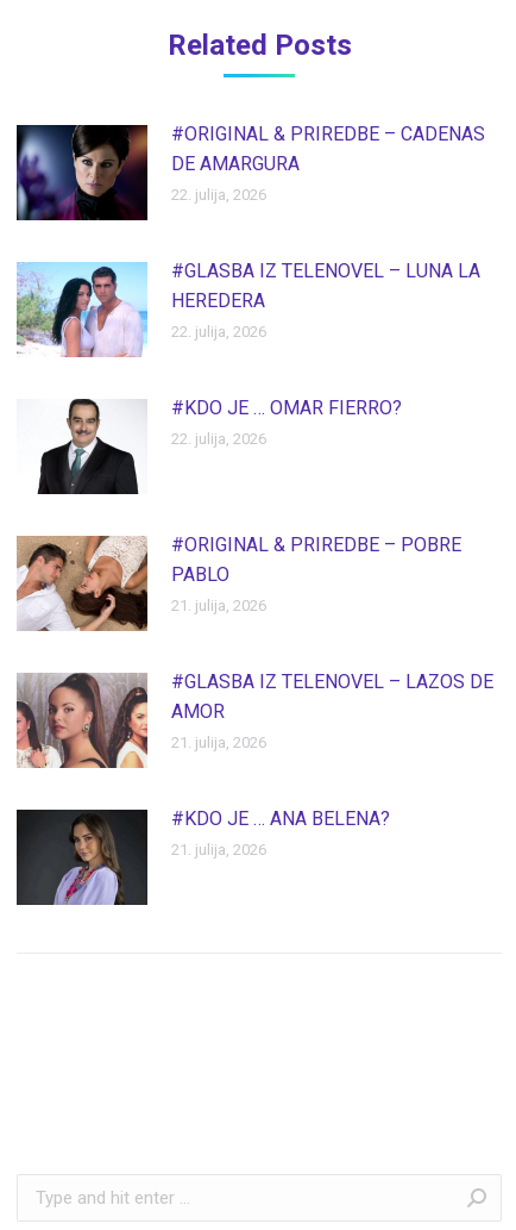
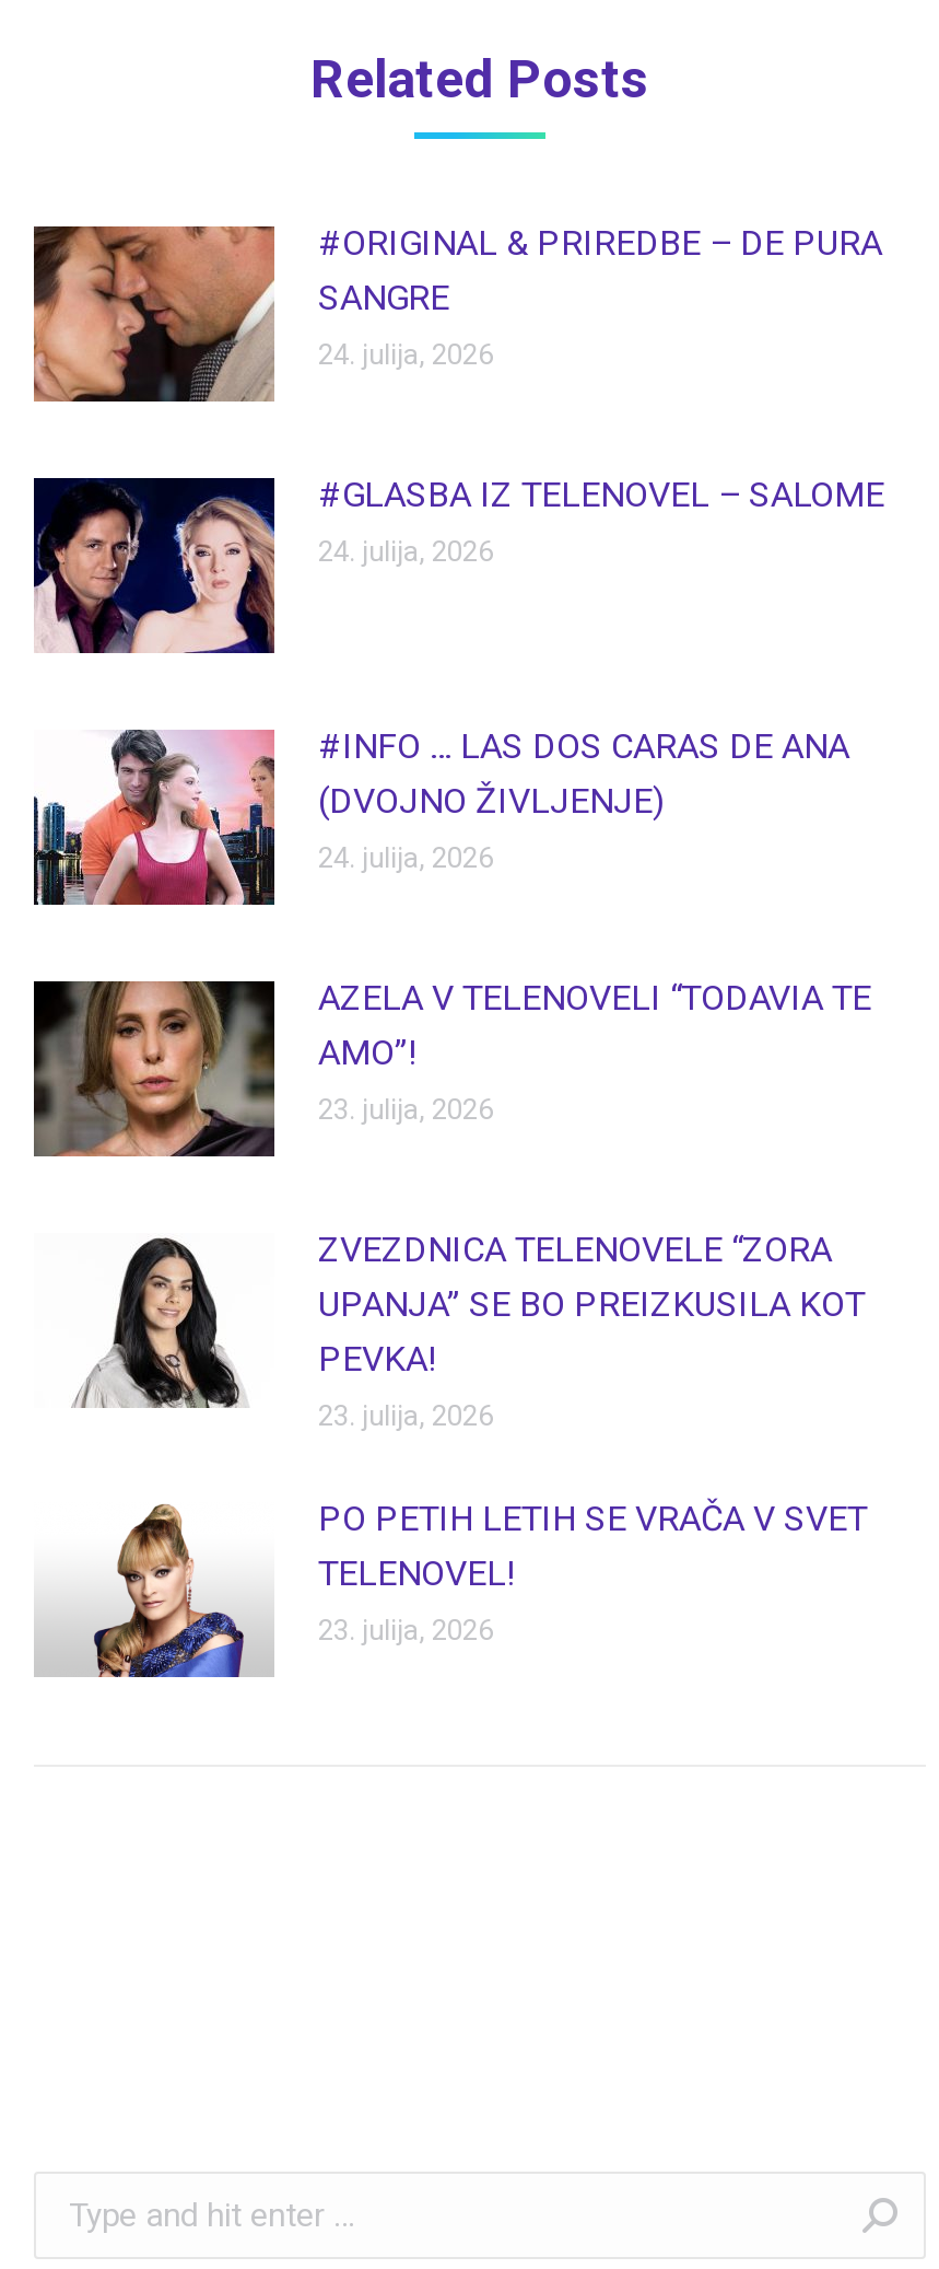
[15,123,485,221] [image] | #ORIGINAL & PRIREDBE – CADENAS | DE AMARGURA -> [32,222,882,404] [image] | #ORIGINAL & PRIREDBE – DE PURA | SANGRE
[171,186,266,204] 22. julija, 2026 -> [318,338,493,371] 24. julija, 2026
[15,260,480,357] [image] | #GLASBA IZ TELENOVEL – LUNA LA | HEREDERA -> [32,474,884,655] [image] | #GLASBA IZ TELENOVEL – SALOME
[171,323,266,341] 22. julija, 2026 -> [318,535,493,568] 24. julija, 2026
[17,397,402,495] [image] | #KDO JE … OMAR FIERRO? -> [32,725,849,907] [image] | #INFO … LAS DOS CARAS DE ANA | (DVOJNO ŽIVLJENJE)
[171,430,266,448] 22. julija, 2026 -> [318,841,493,874] 24. julija, 2026
[15,533,461,632] [image] | #ORIGINAL & PRIREDBE – POBRE | PABLO -> [32,977,871,1159] [image] | AZELA V TELENOVELI “TODAVIA TE | AMO”!
[171,597,266,614] 21. julija, 2026 -> [318,1093,493,1126] 23. julija, 2026
[15,670,493,769] [image] | #GLASBA IZ TELENOVEL – LAZOS DE | AMOR -> [34,1228,865,1408] [image] | ZVEZDNICA TELENOVELE “ZORA | UPANJA” SE BO PREIZKUSILA KOT | PEVKA!
[171,733,266,751] 21. julija, 2026 -> [318,1399,493,1432] 23. julija, 2026
[15,807,390,906] [image] | #KDO JE … ANA BELENA? -> [34,1497,867,1679] [image] | PO PETIH LETIH SE VRAČA V SVET | TELENOVEL!
[171,841,266,858] 21. julija, 2026 -> [318,1613,493,1646] 23. julija, 2026

